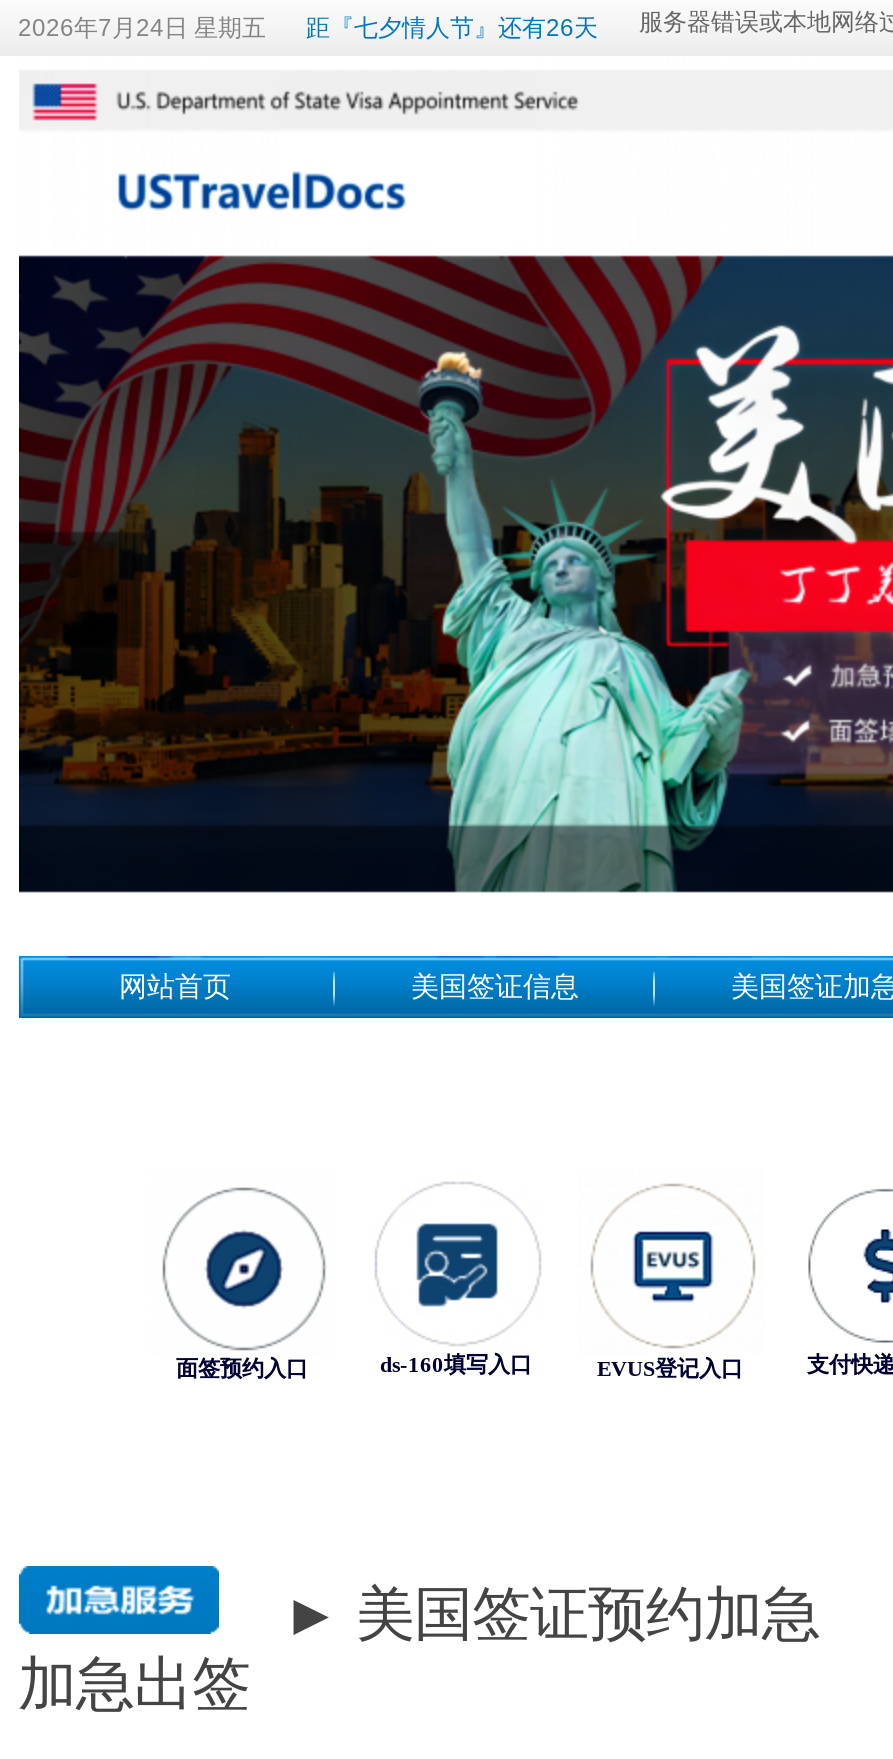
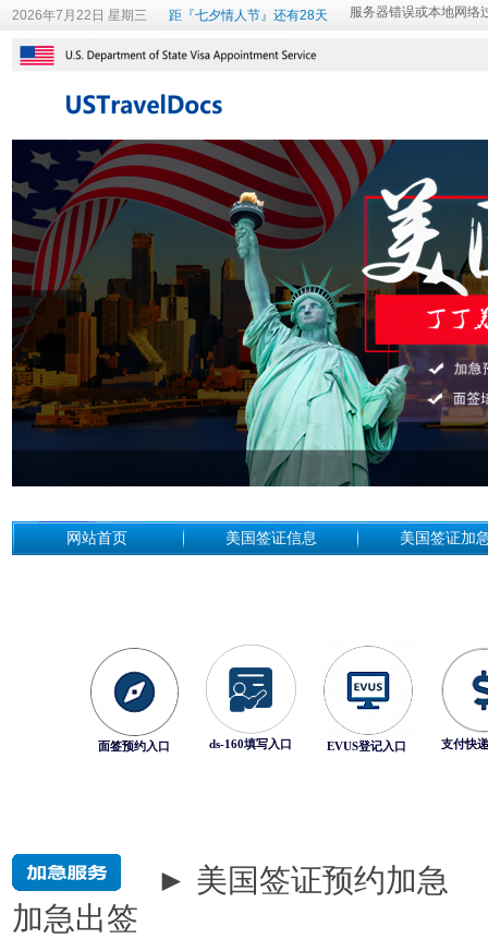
[18,14,266,42] 2026年7月24日 星期五 -> [11,8,147,23] 2026年7月22日 星期三
[306,14,598,42] 距『七夕情人节』还有26天 -> [168,8,327,23] 距『七夕情人节』还有28天

